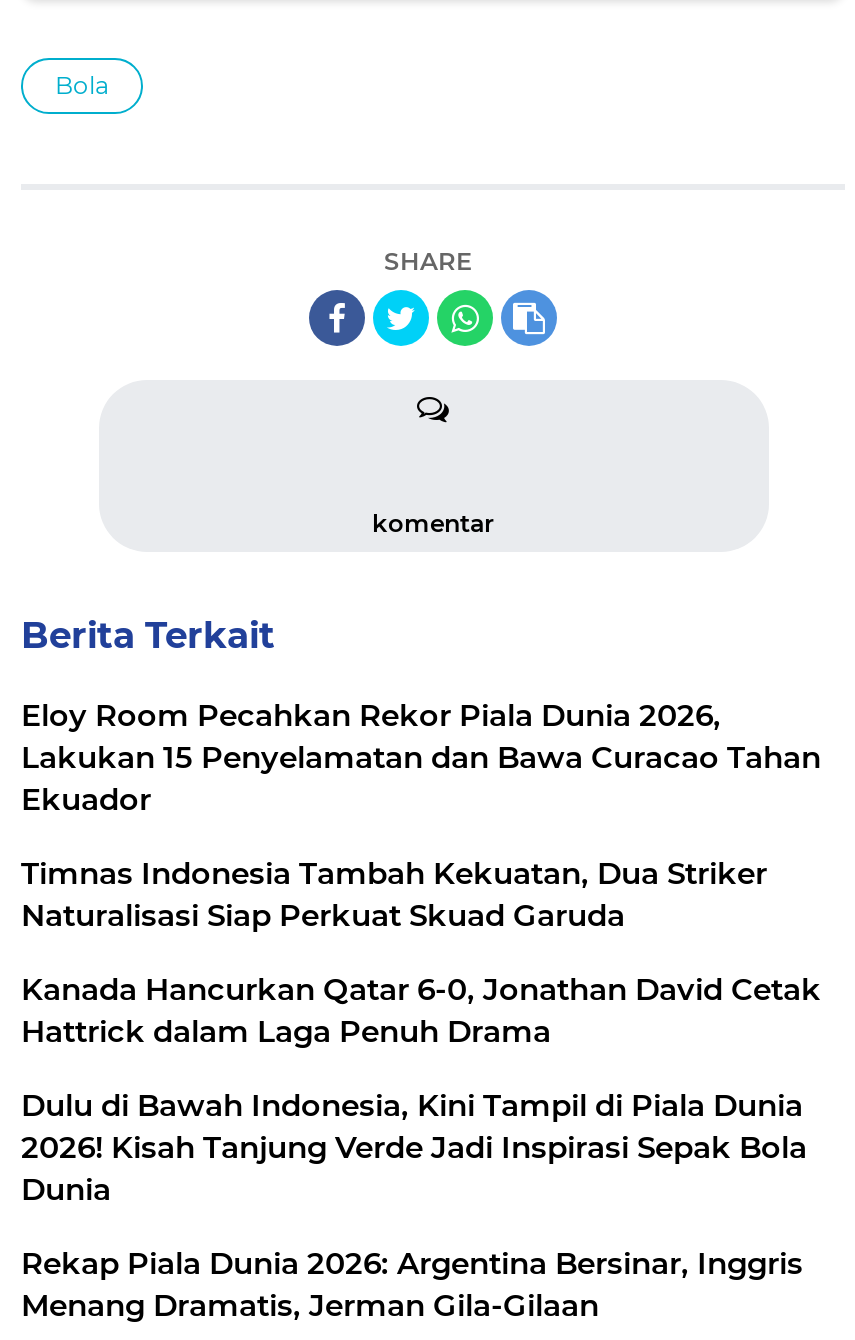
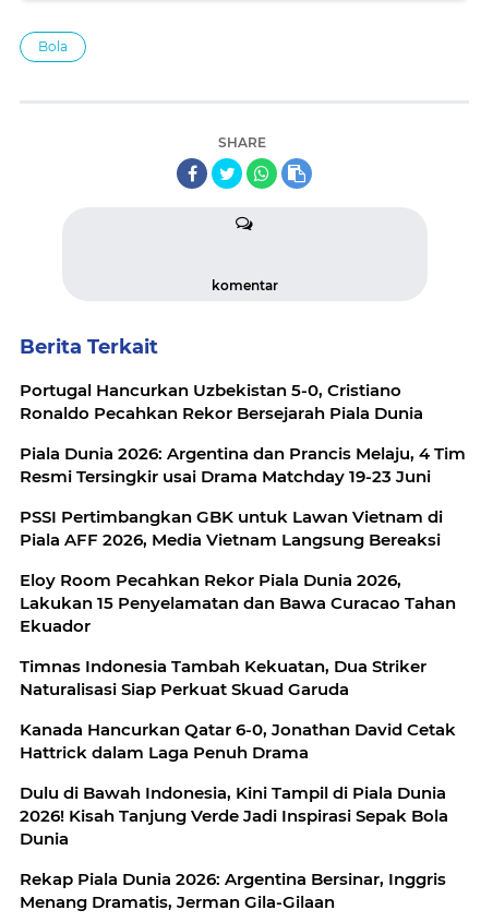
none -> [20,380,466,550] Portugal Hancurkan Uzbekistan 5-0, Cristiano | Ronaldo Pecahkan Rekor Bersejarah Piala Dunia | Piala Dunia 2026: Argentina dan Prancis Melaju, 4 Tim | Resmi Tersingkir usai Drama Matchday 19-23 Juni | PSSI Pertimbangkan GBK untuk Lawan Vietnam di | Piala AFF 2026, Media Vietnam Langsung Bereaksi

